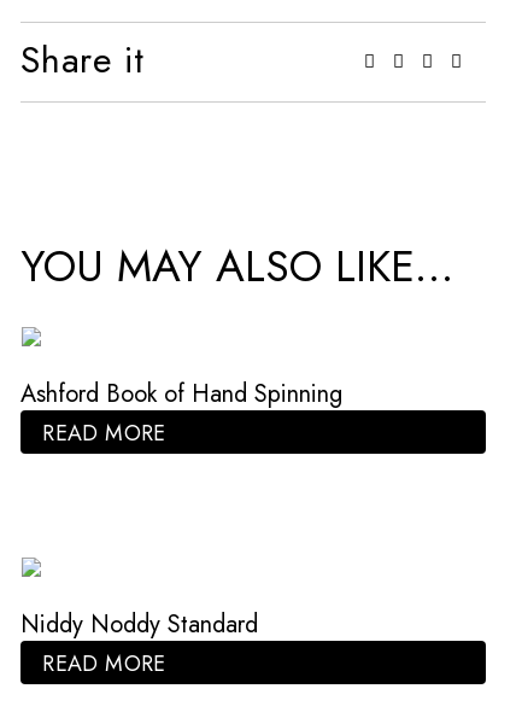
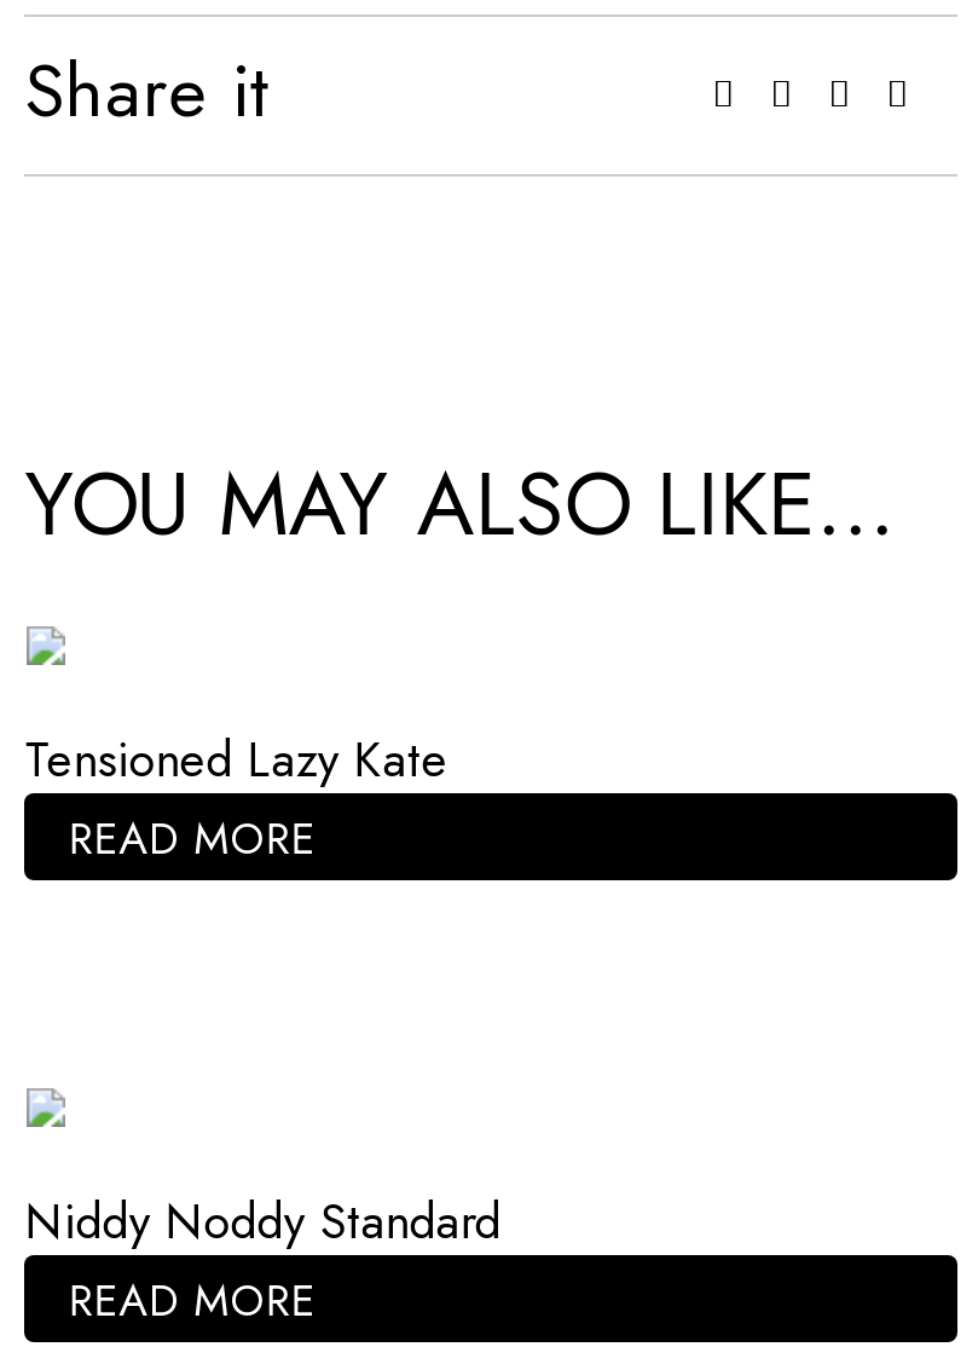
[21,377,343,412] Ashford Book of Hand Spinning -> [25,726,448,796] Tensioned Lazy Kate

